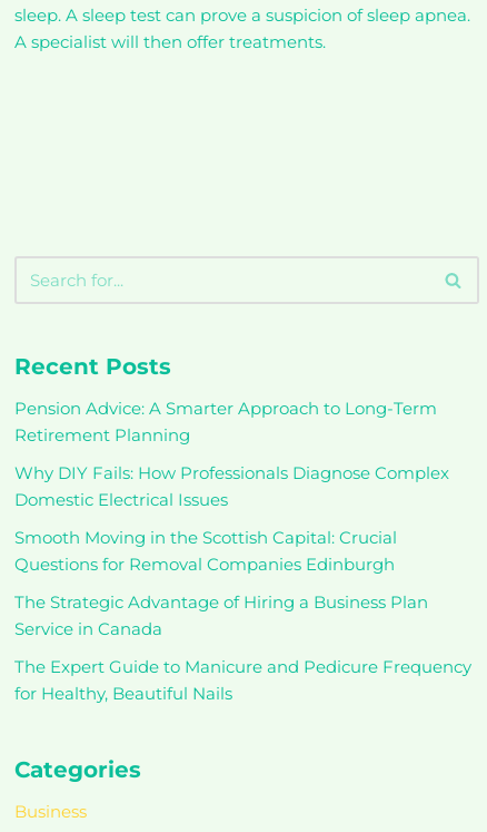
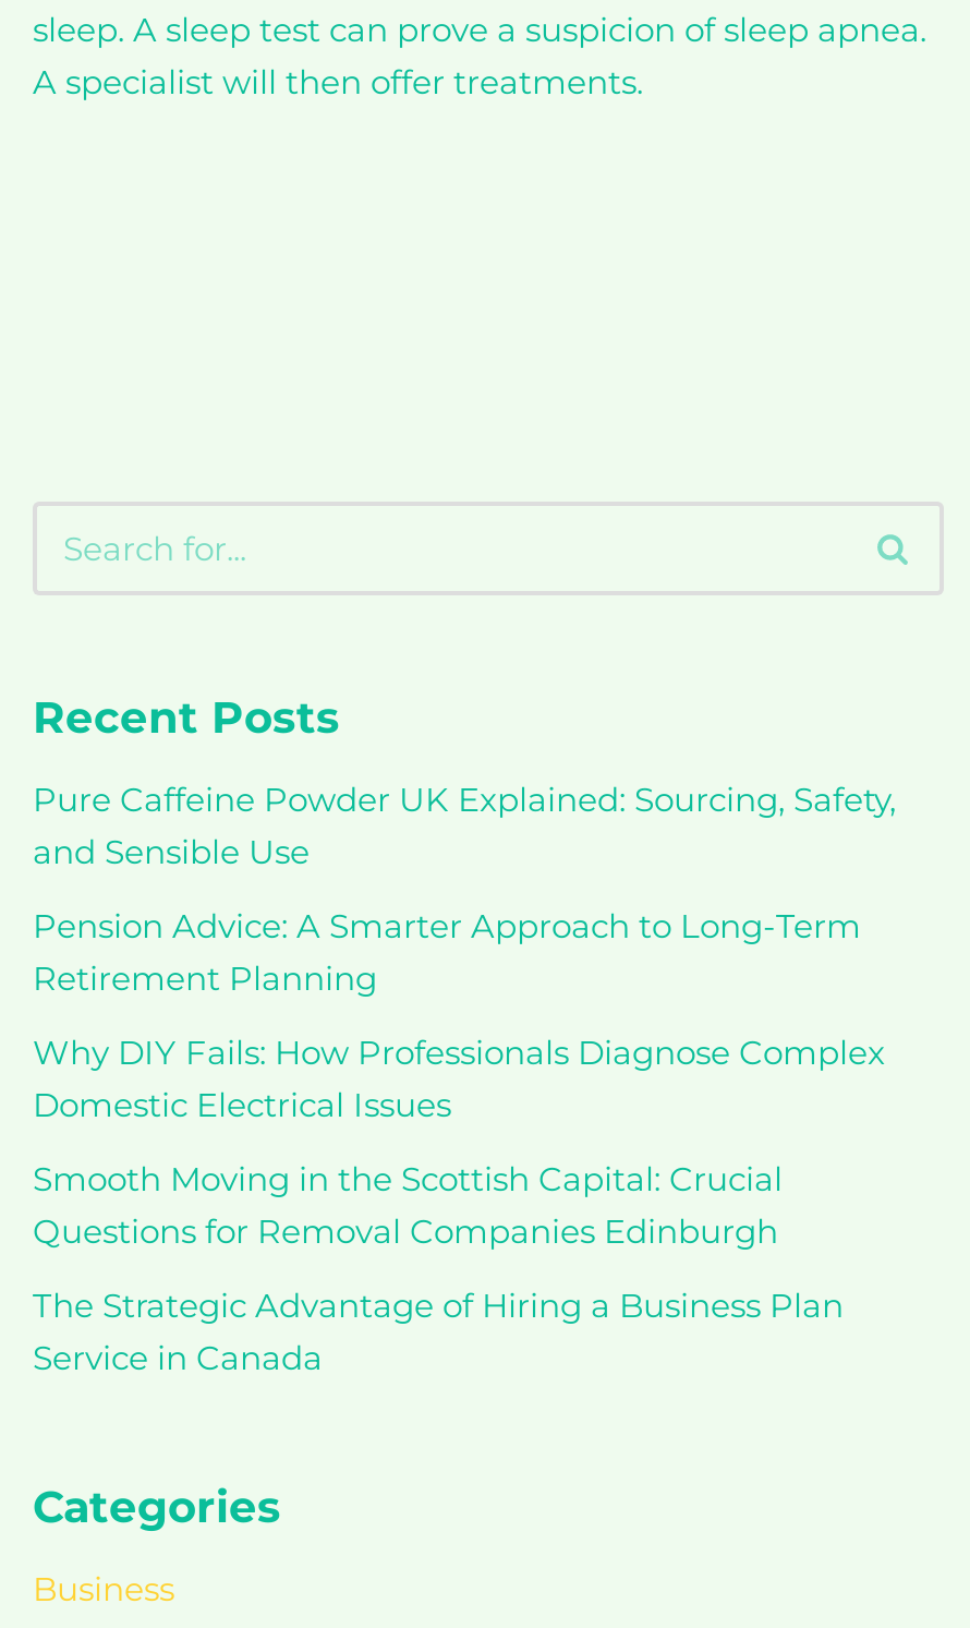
none -> [33,778,896,872] Pure Caffeine Powder UK Explained: Sourcing, Safety, | and Sensible Use
moved [14,397,449,639] -> [33,905,885,1378]: Pension Advice: A Smarter Approach to Long-Term | Retirement Planning | Why DIY Fails: How Professionals Diagnose Complex | Domestic Electrical Issues | Smooth Moving in the Scottish Capital: Crucial | Questions for Removal Companies Edinburgh | The Strategic Advantage of Hiring a Business Plan | Service in Canada
[14,656,471,704] The Expert Guide to Manicure and Pedicure Frequency | for Healthy, Beautiful Nails -> none

